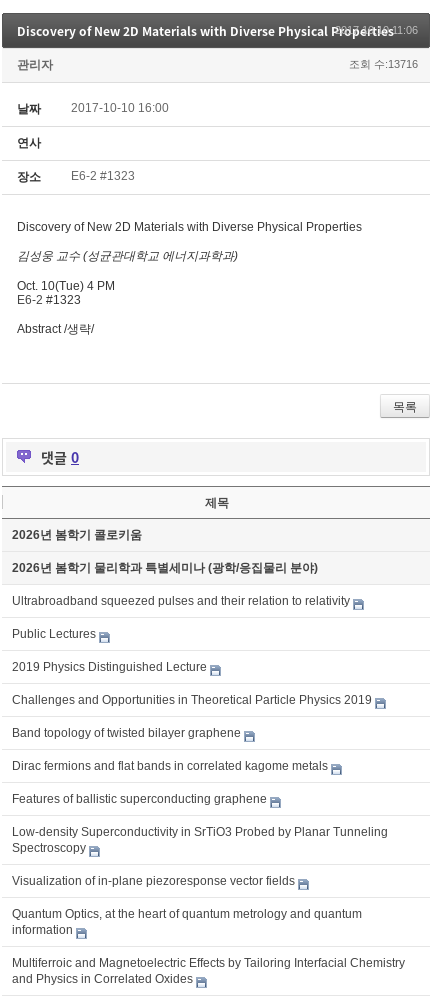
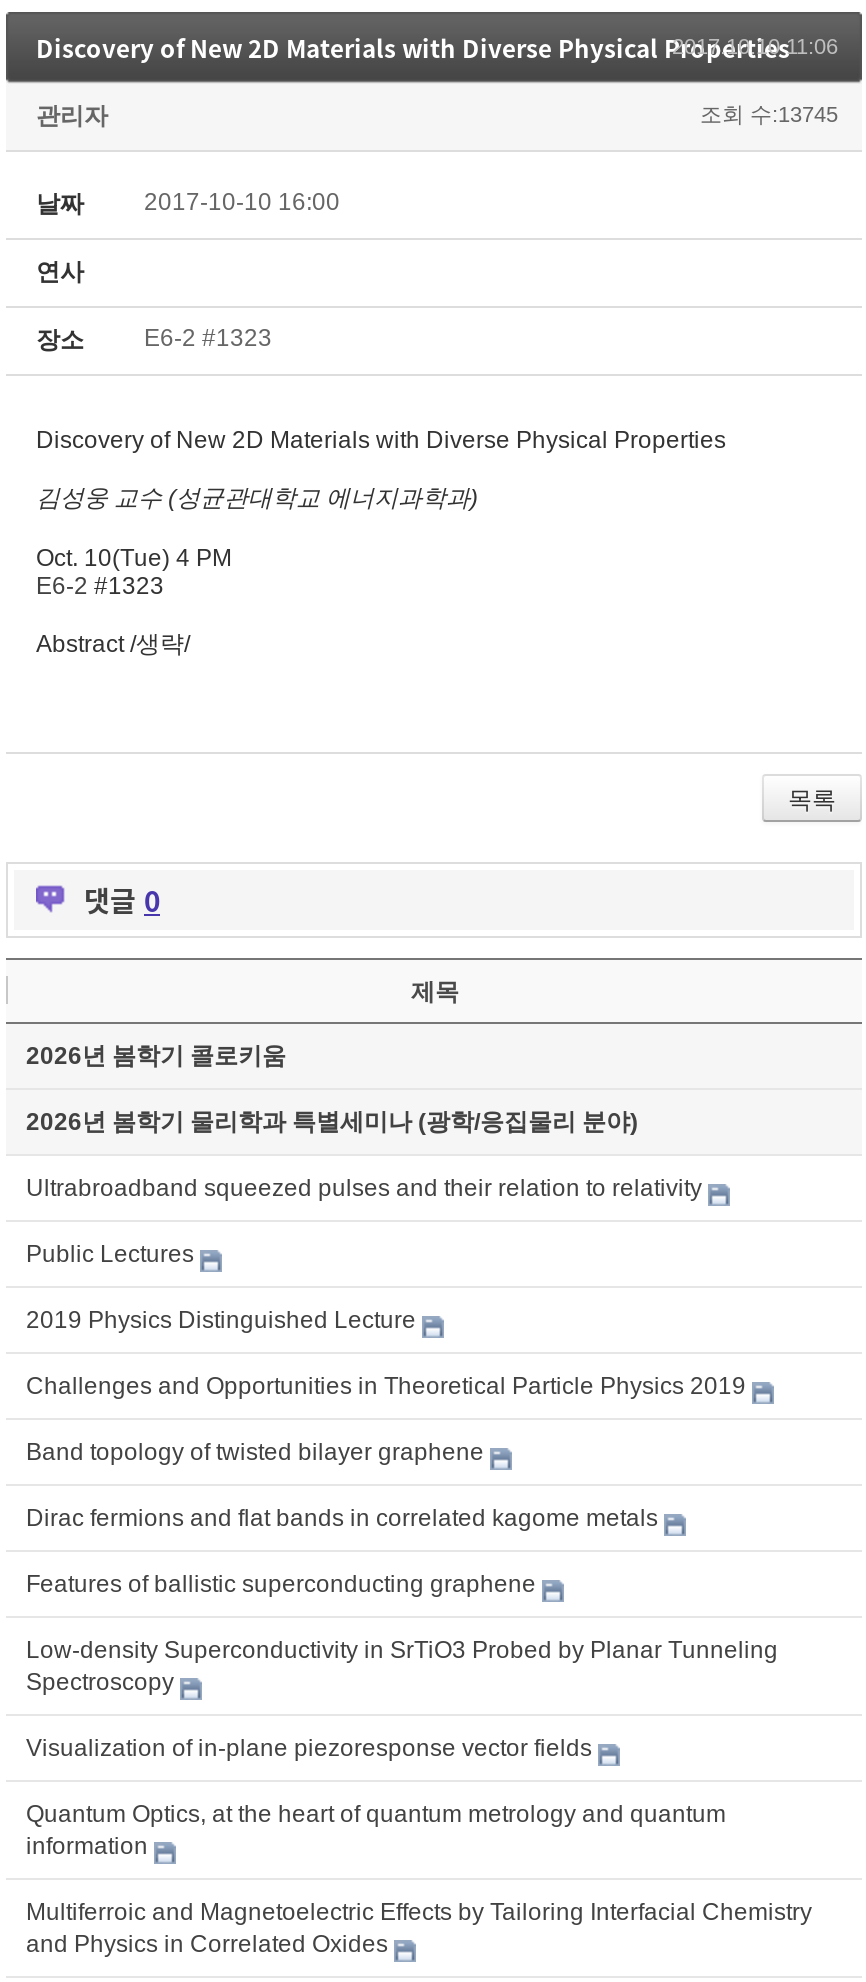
[349,58,418,70] 조회 수:13716 -> [700,102,838,126] 조회 수:13745

